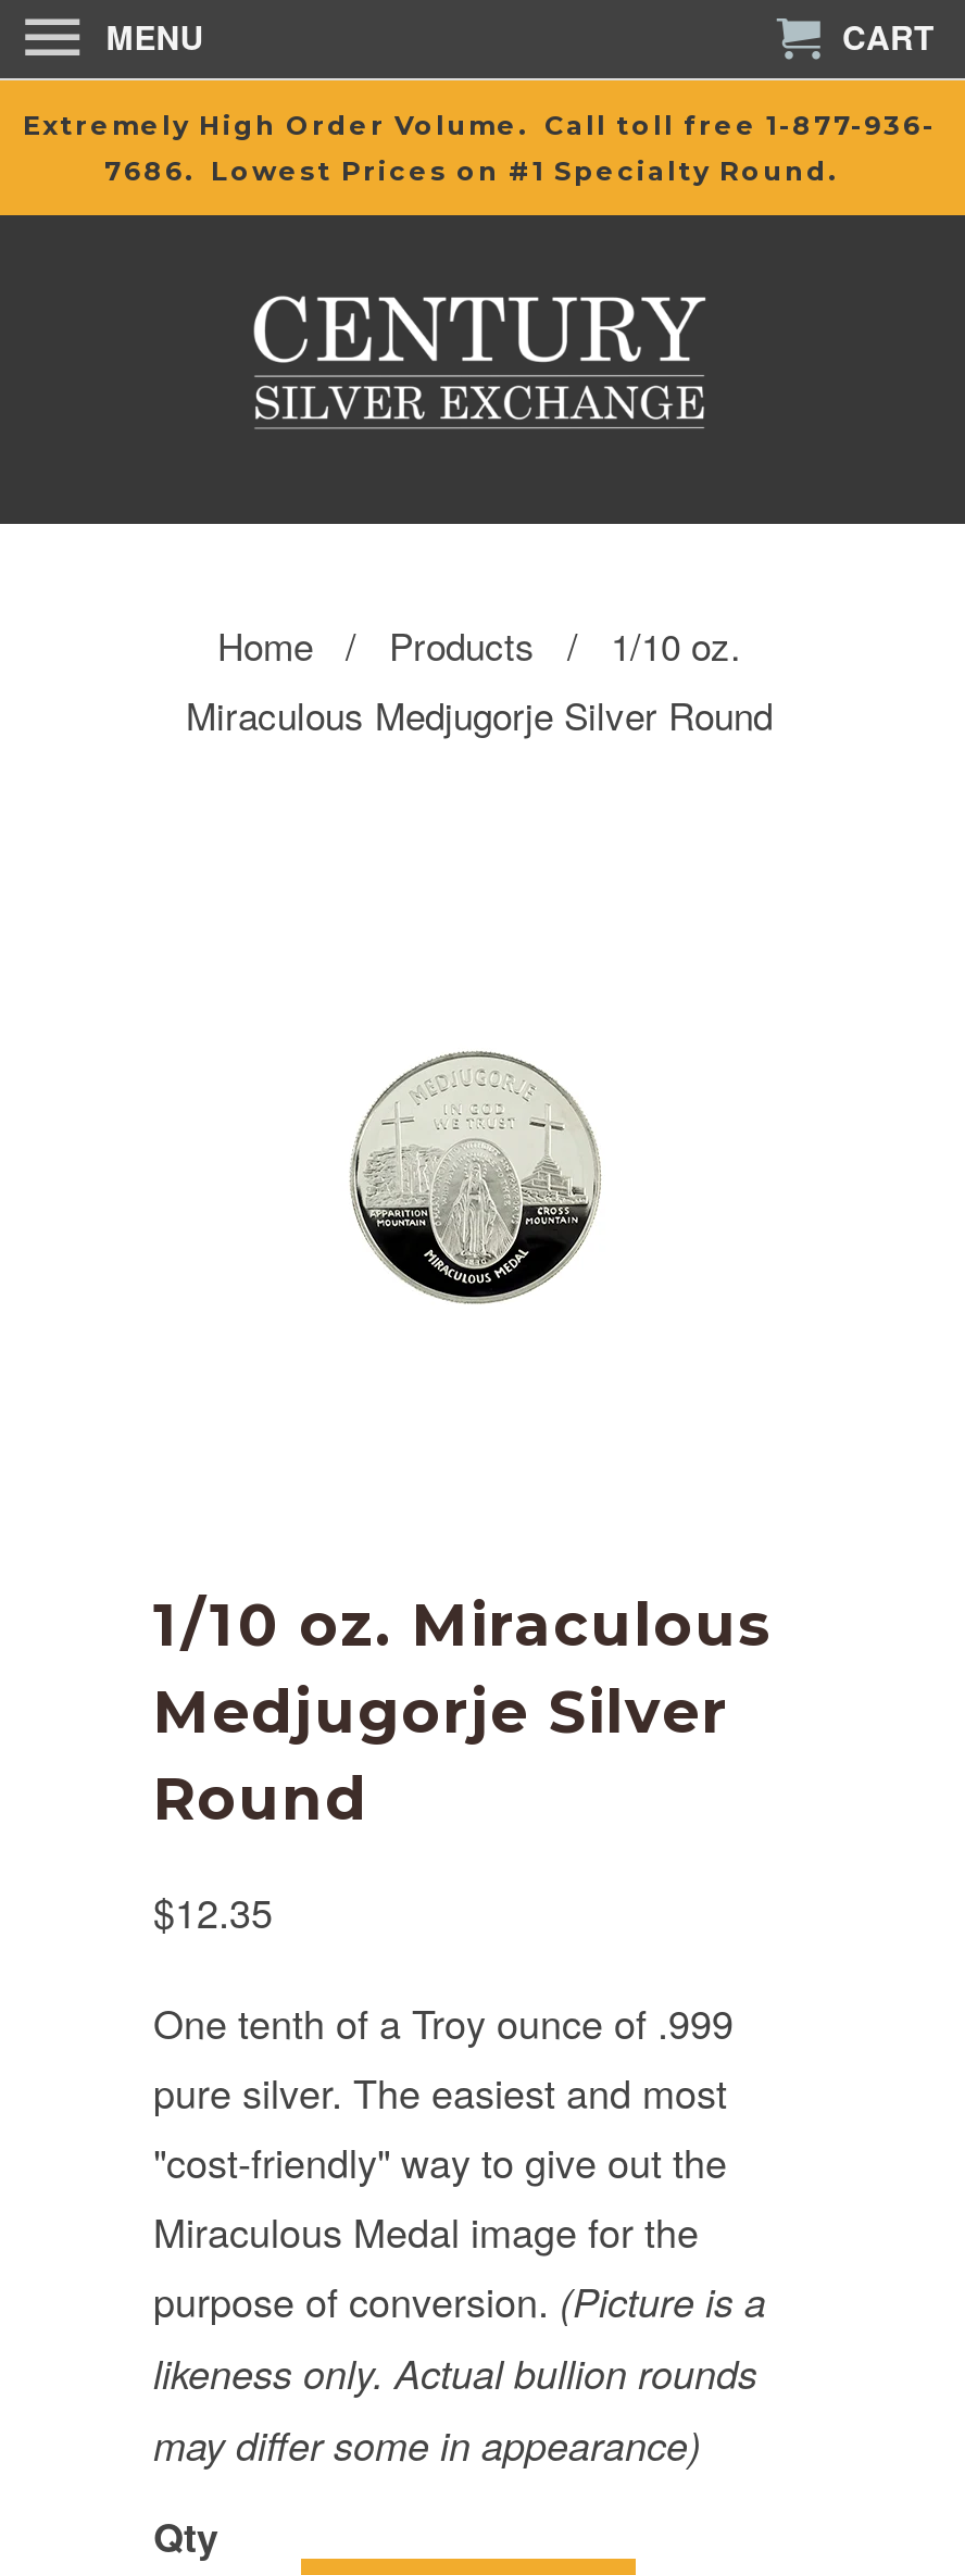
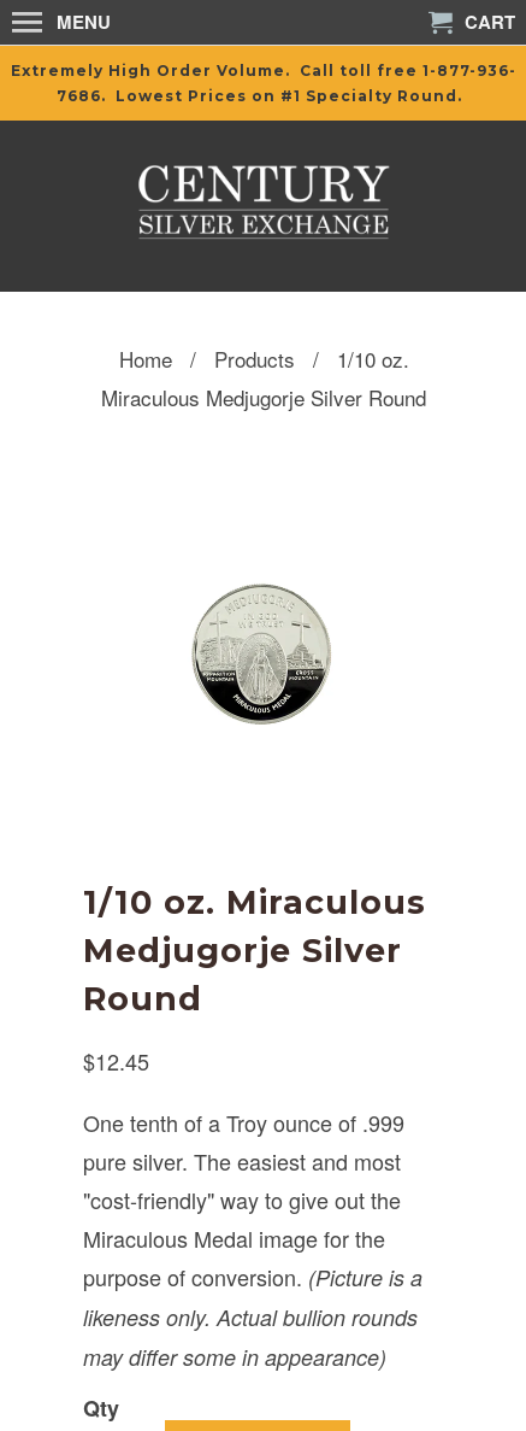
[153,1883,273,1940] $12.35 -> [83,1046,149,1077] $12.45

